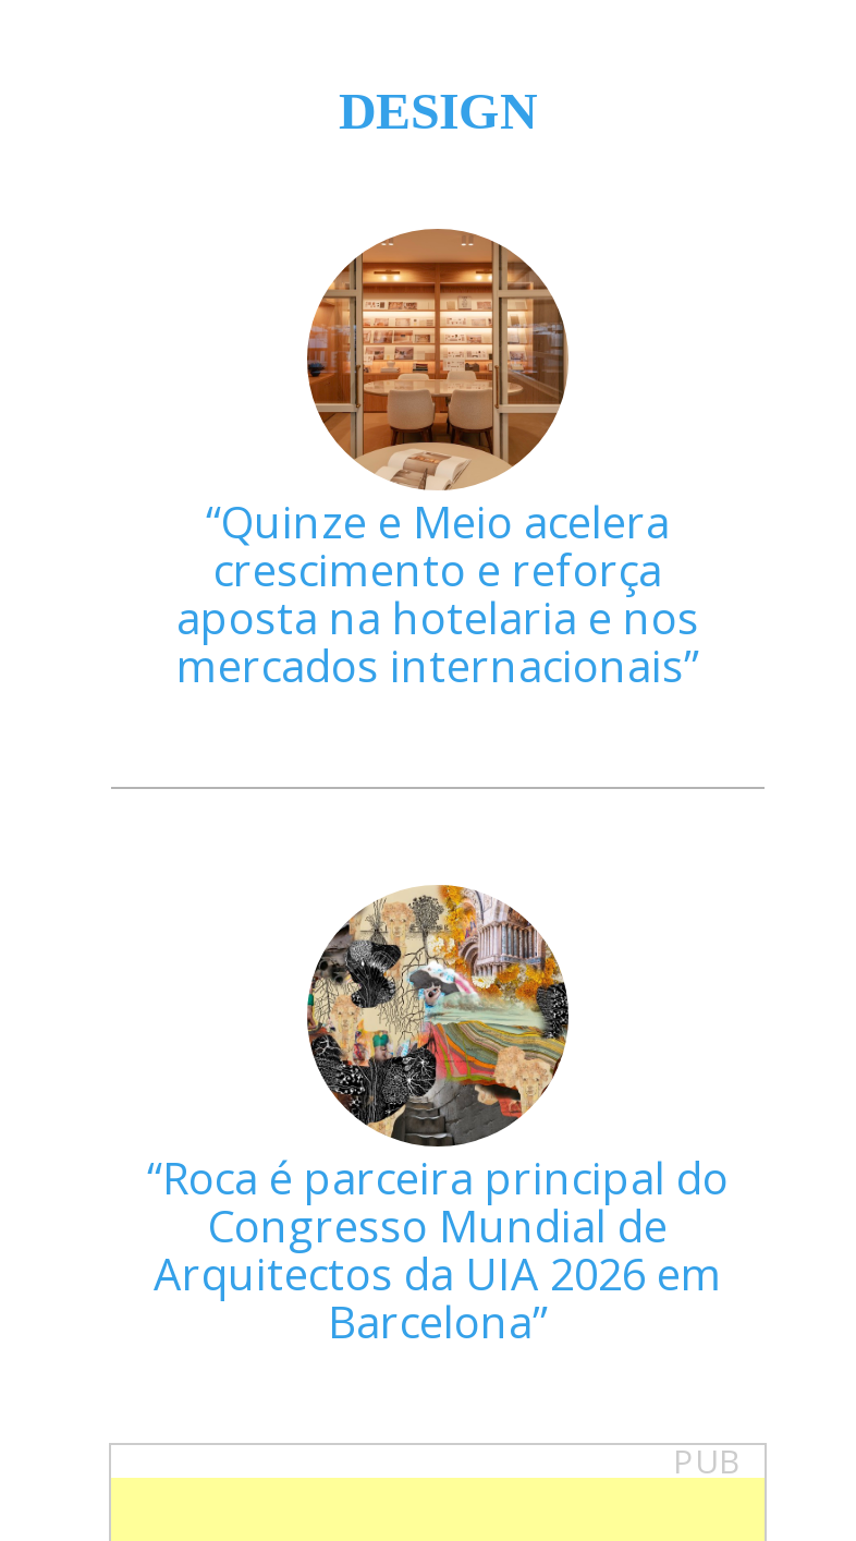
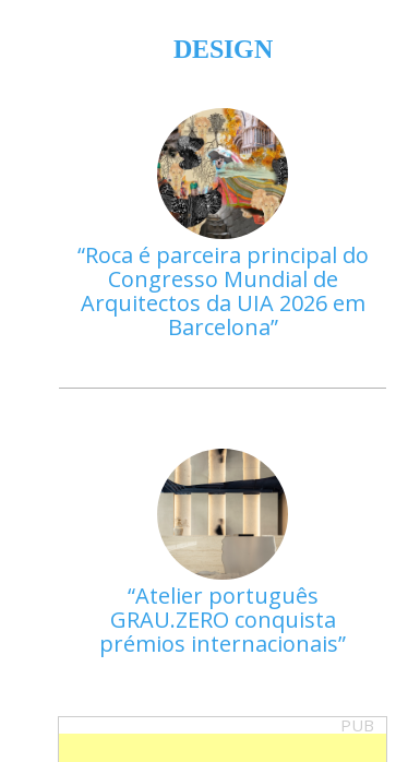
[176,229,699,696] [image] | Quinze e Meio acelera | crescimento e reforça | aposta na hotelaria e nos | mercados internacionais -> none
moved [154,881,729,1351] -> [80,106,368,342]: [image] | Roca é parceira principal do | Congresso Mundial de | Arquitectos da UIA 2026 em | Barcelona
none -> [99,437,338,658] [image] | Atelier português | GRAU.ZERO conquista | prémios internacionais

